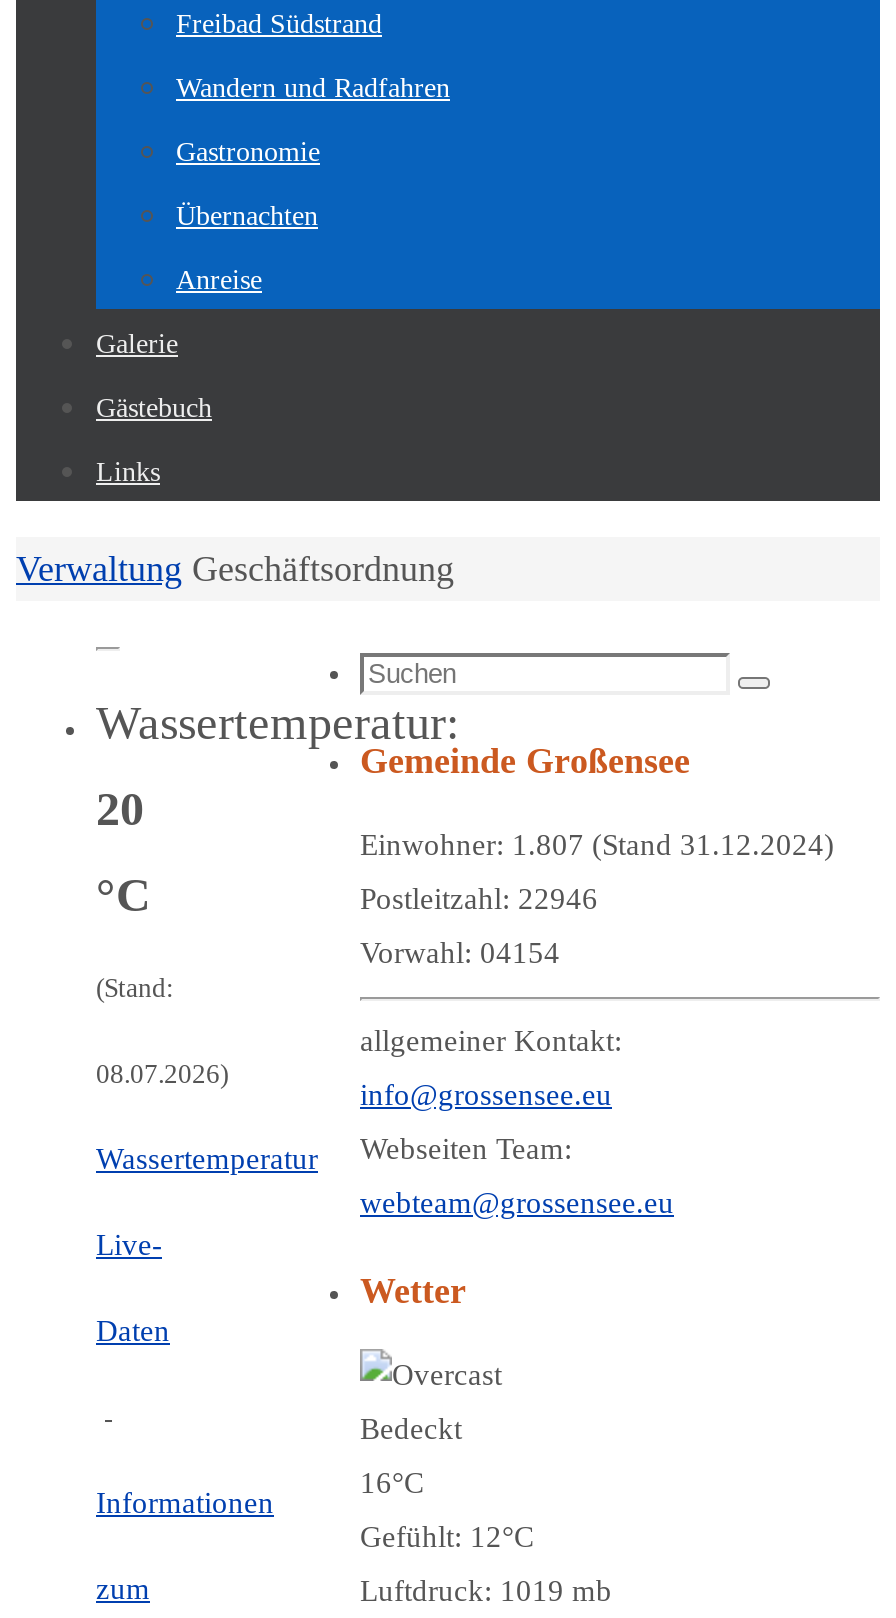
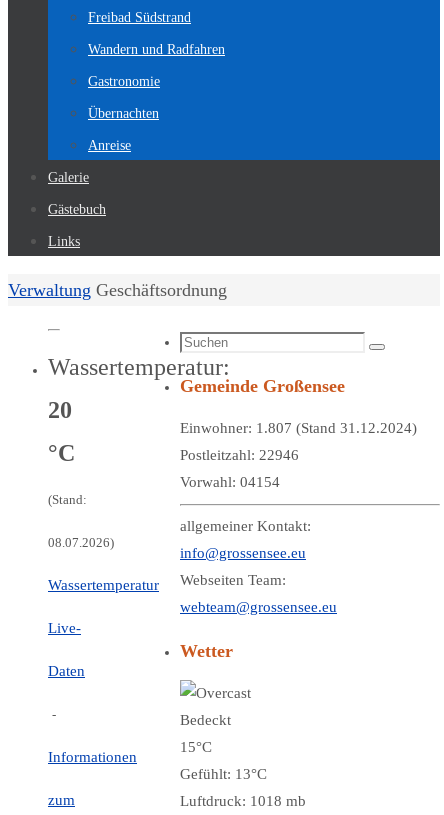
[360,1467,424,1499] 16°C -> [180,739,212,755] 15°C
[360,1521,534,1553] Gefühlt: 12°C -> [180,766,267,782] Gefühlt: 13°C
[360,1575,612,1607] Luftdruck: 1019 mb -> [180,793,306,809] Luftdruck: 1018 mb

